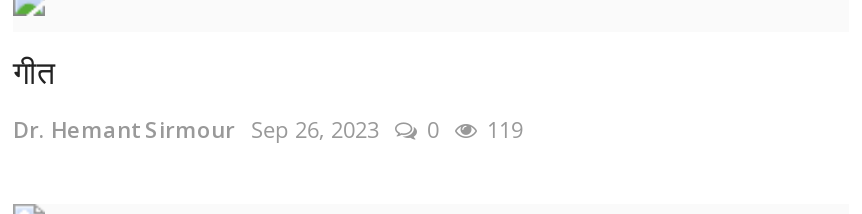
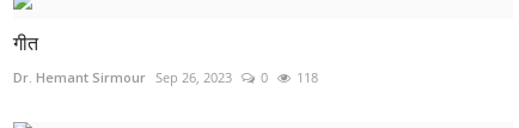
[13,114,523,144] Dr. Hemant Sirmour Sep 26, 2023 0 119 -> [13,68,318,86] Dr. Hemant Sirmour Sep 26, 2023 0 118

